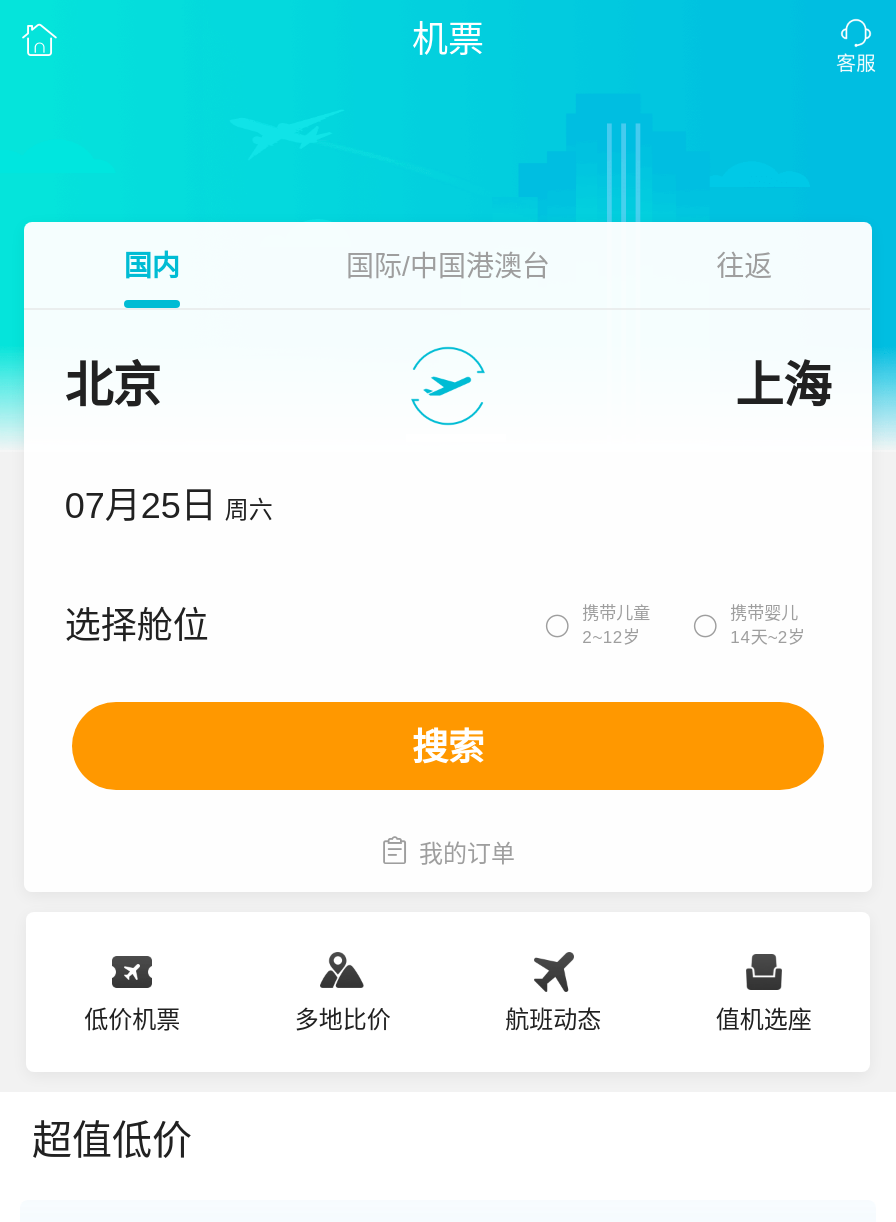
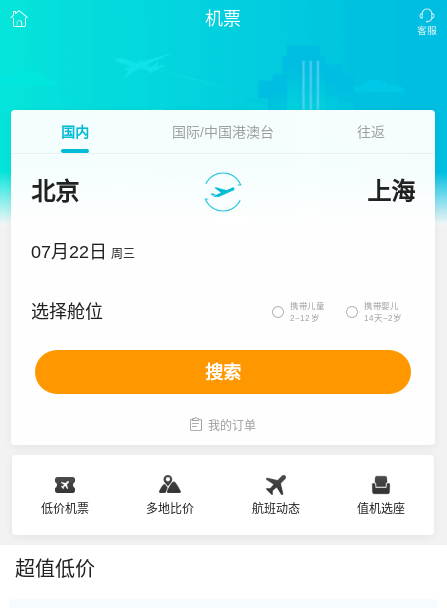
[65,486,273,526] 07月25日 周六 -> [31,242,135,262] 07月22日 周三

